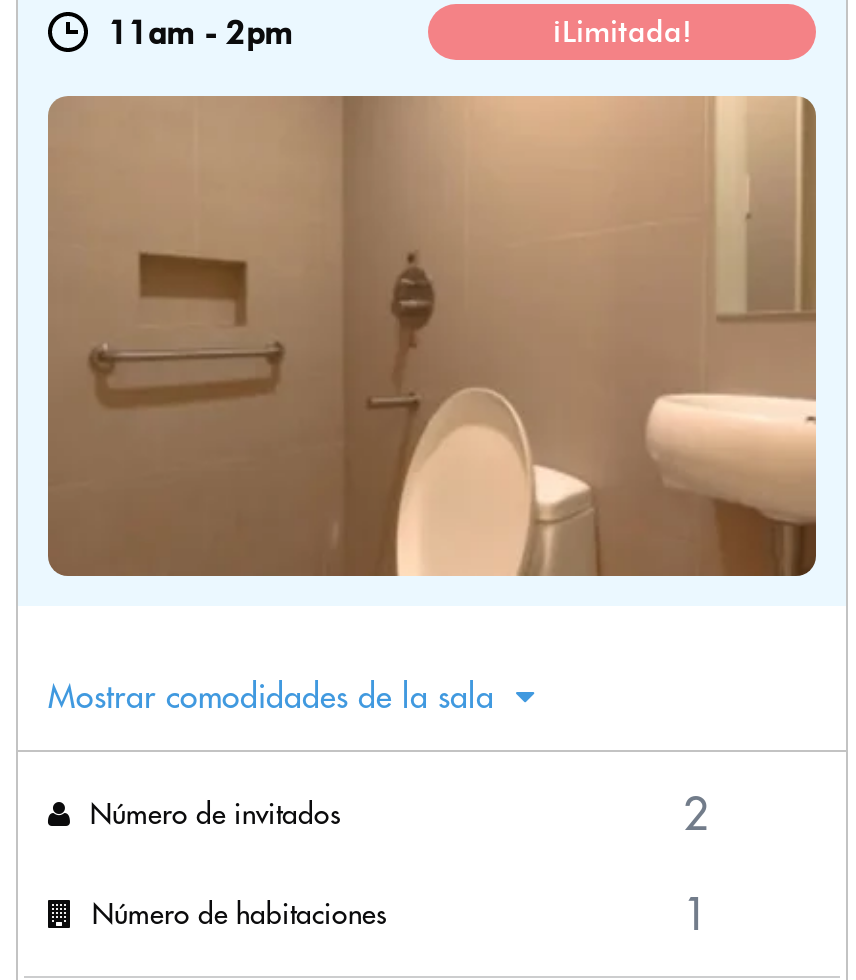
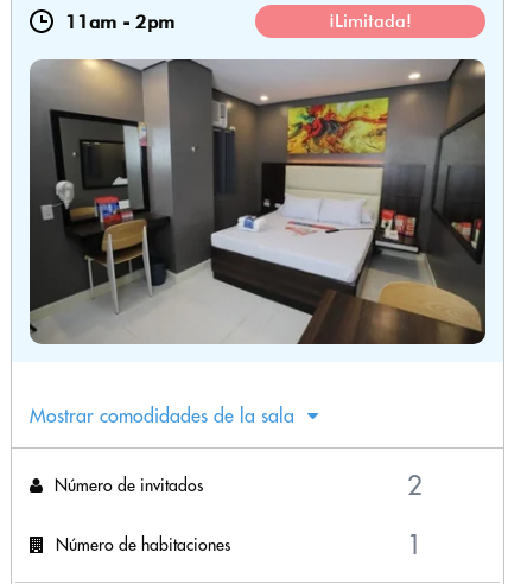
[46,94,818,578] [image] -> [28,58,487,345] [image]

